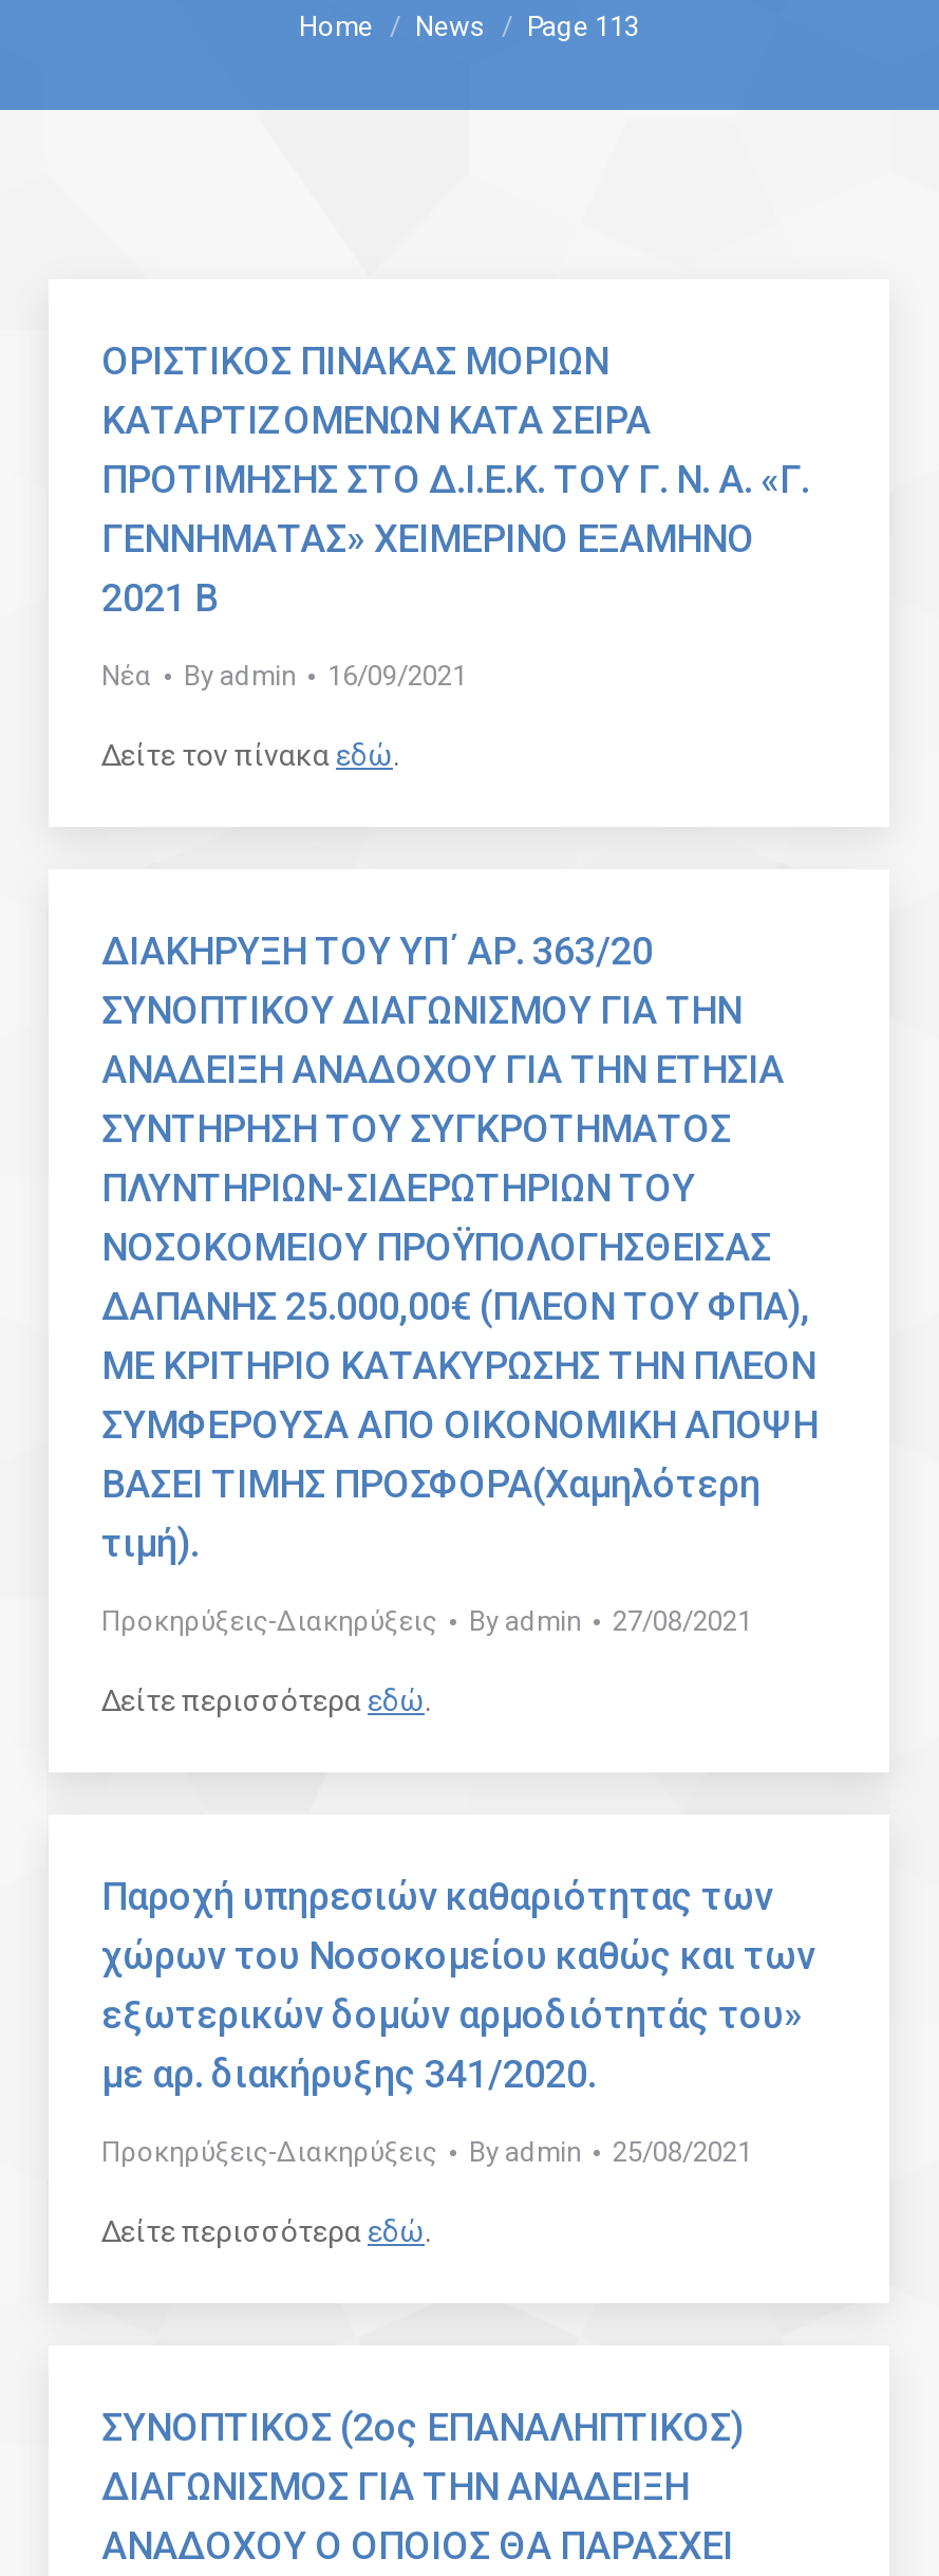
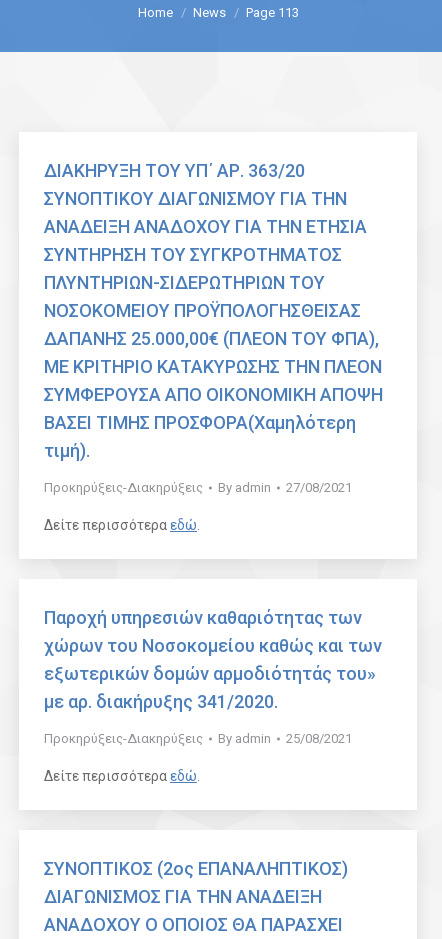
[101,338,809,772] ΟΡΙΣΤΙΚΟΣ ΠΙΝΑΚΑΣ ΜΟΡΙΩΝ | ΚΑΤΑΡΤΙΖΟΜΕΝΩΝ KATA ΣΕΙΡΑ | ΠΡΟΤΙΜΗΣΗΣ ΣΤΟ Δ.Ι.Ε.Κ. ΤΟΥ Γ. Ν. Α. «Γ. | ΓΕΝΝΗΜΑΤΑΣ» ΧΕΙΜΕΡΙΝΟ ΕΞΑΜΗΝΟ | 2021 Β | Νέα | By admin | 16/09/2021 | Δείτε τον πίνακα εδώ. -> none

